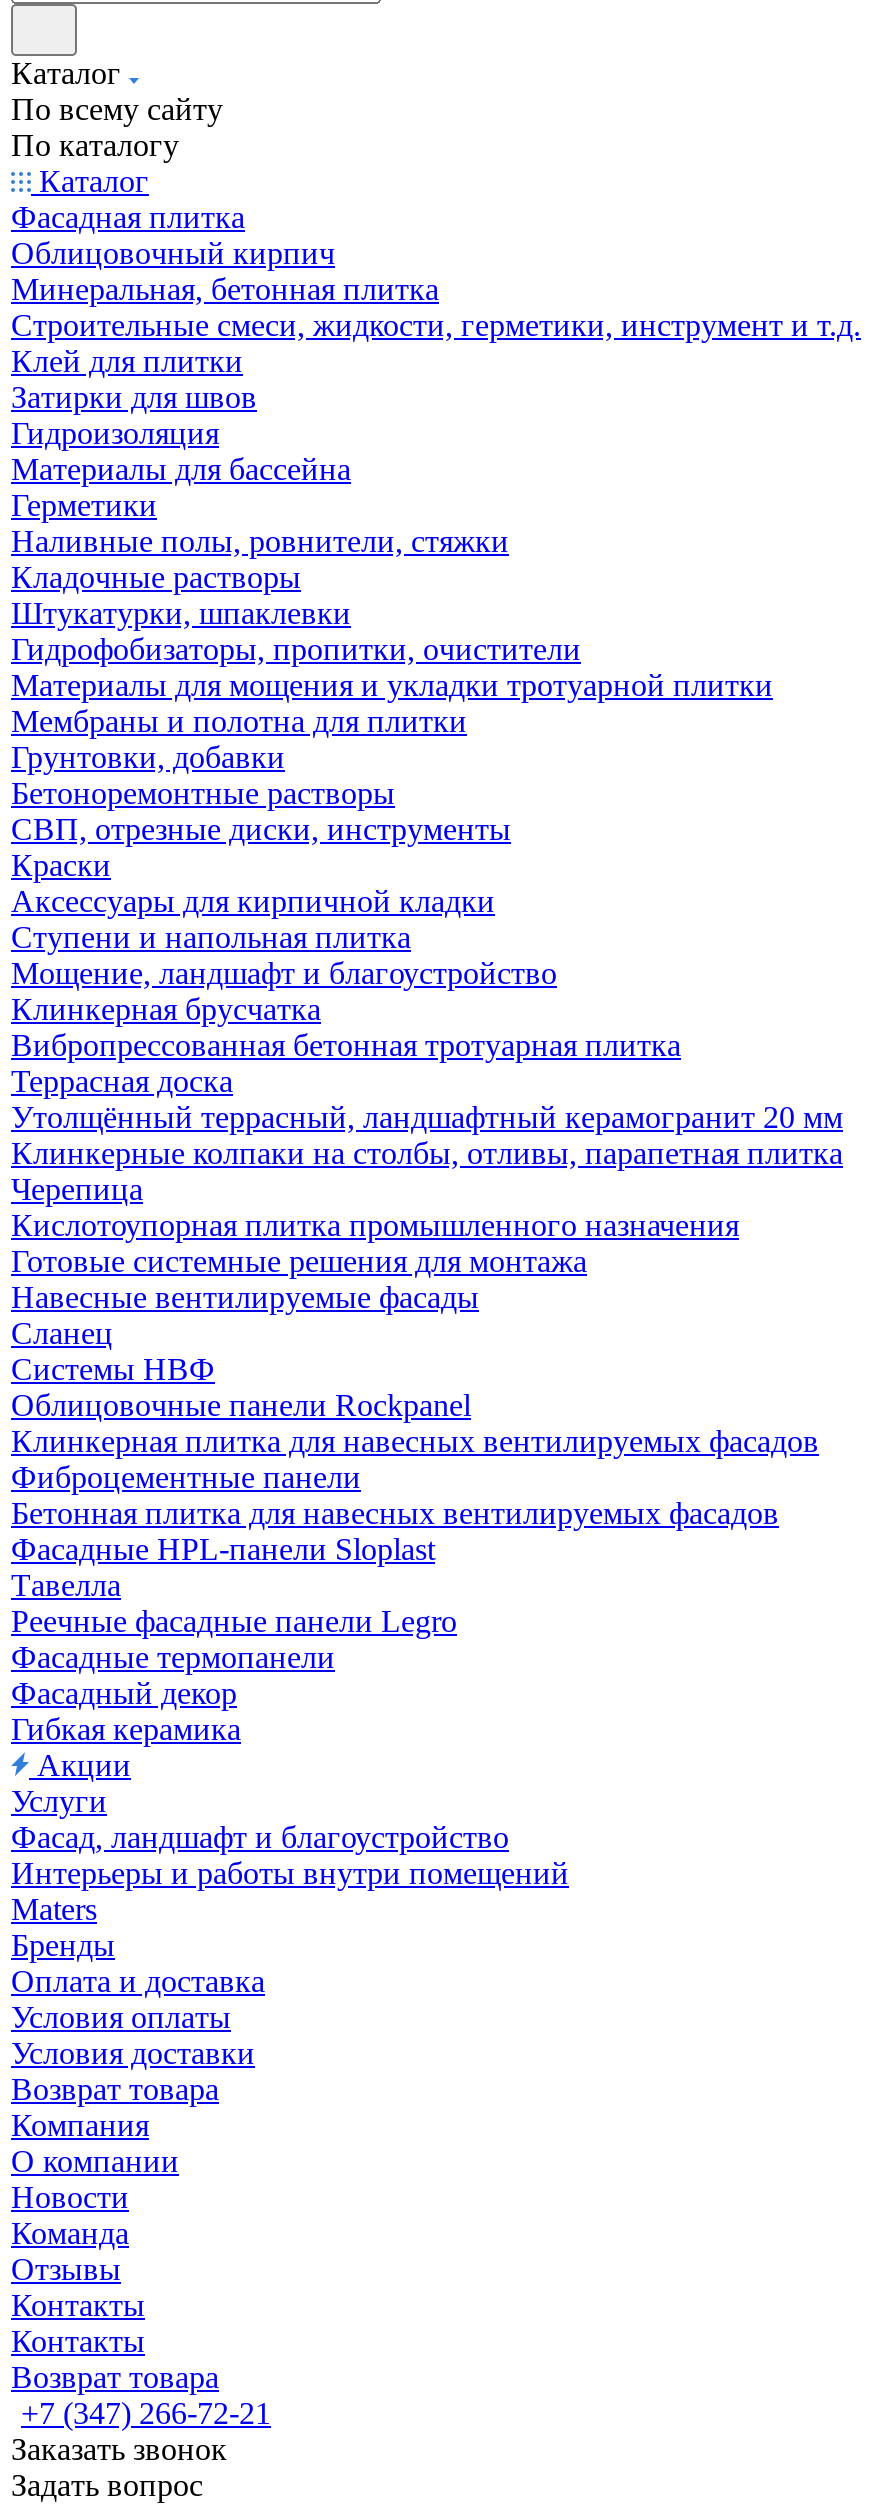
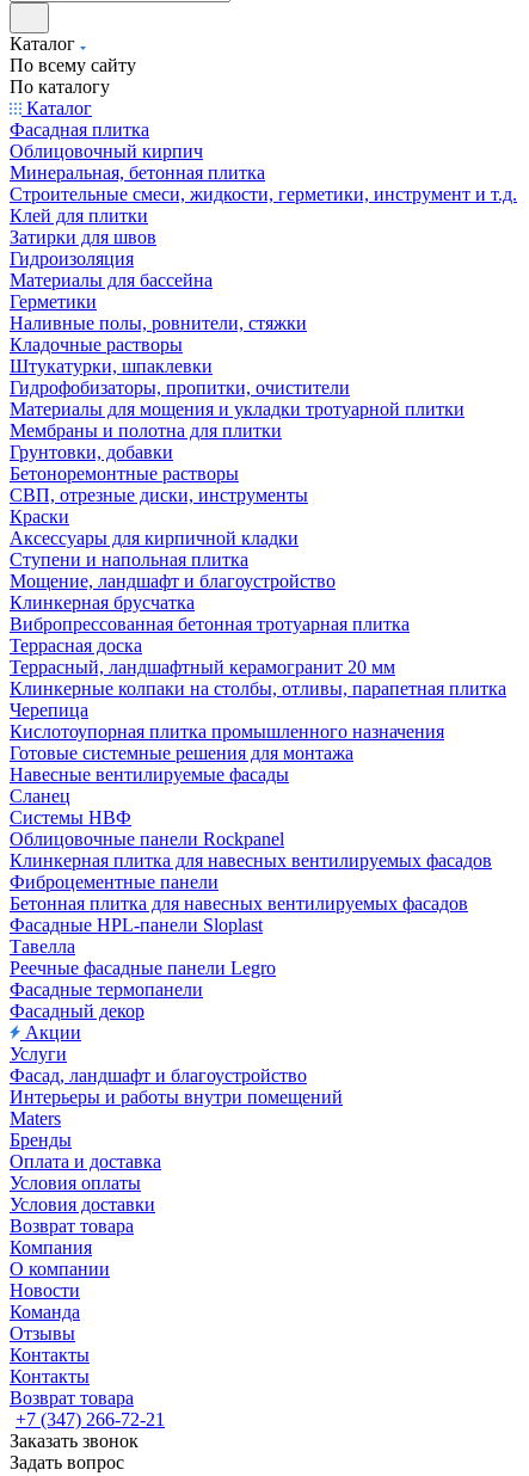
[11,1100,843,1134] Утолщённый террасный, ландшафтный керамогранит 20 мм -> [10,657,395,677] Террасный, ландшафтный керамогранит 20 мм
[11,1712,241,1746] Гибкая керамика -> none

